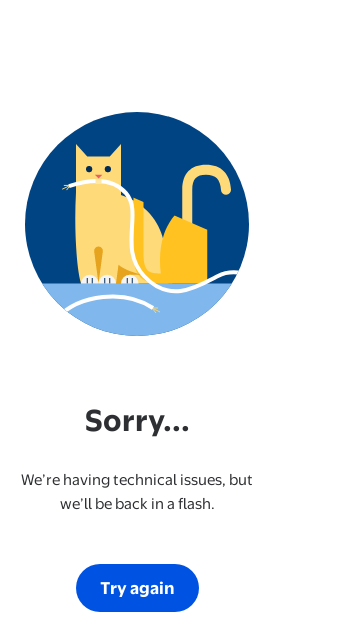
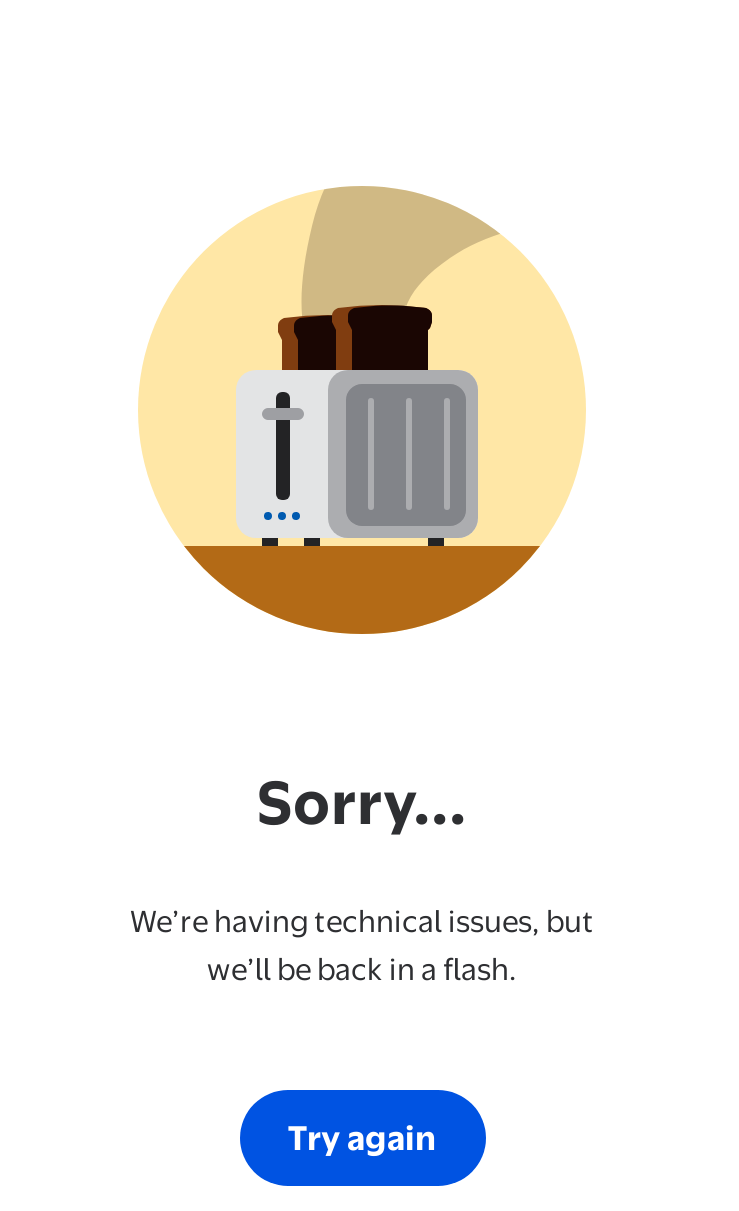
[24,111,250,337] [image] -> [138,186,586,636] [image]

